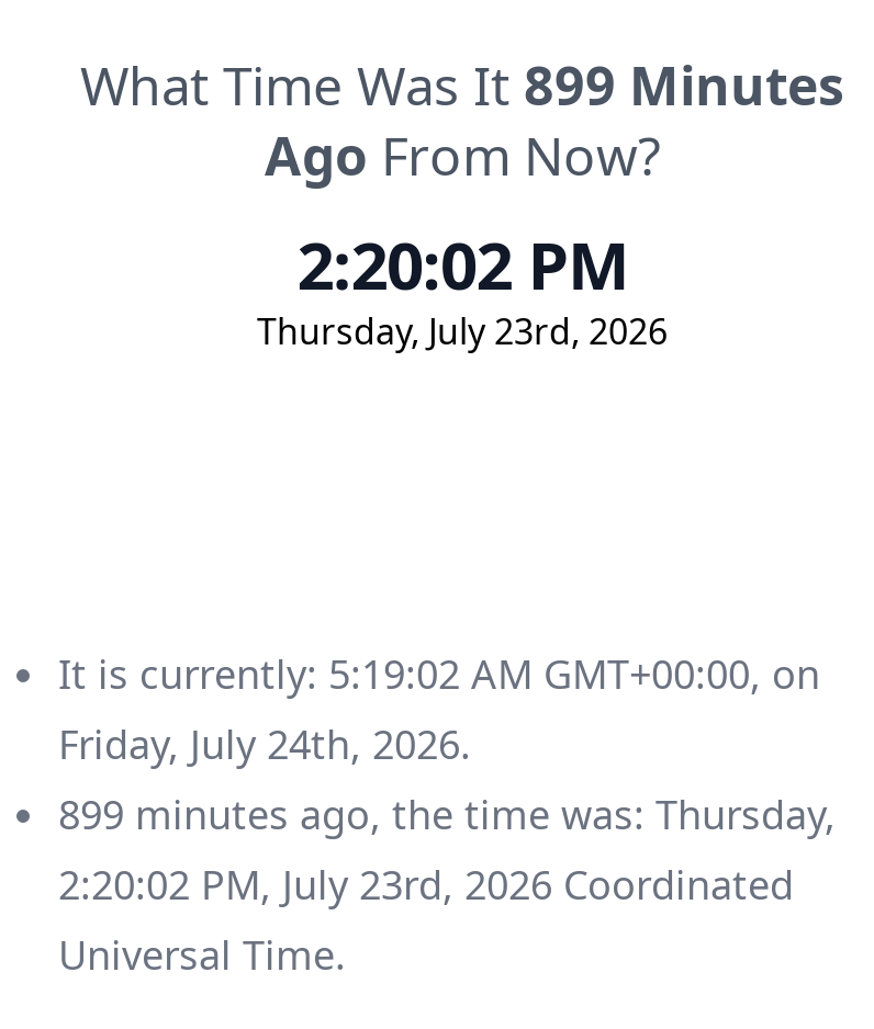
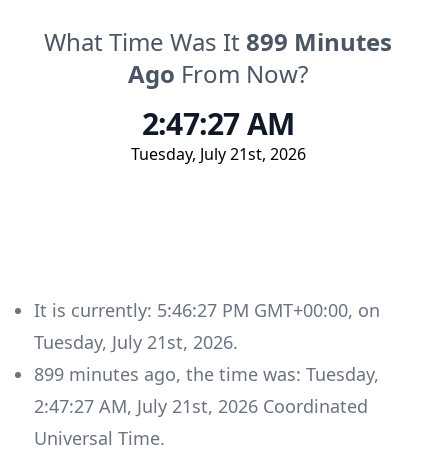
[257,219,668,355] 2:20:02 PM | Thursday, July 23rd, 2026 -> [130,103,305,165] 2:47:27 AM | Tuesday, July 21st, 2026
[58,647,836,911] It is currently: 5:19:02 AM GMT+00:00, on | Friday, July 24th, 2026. | 899 minutes ago, the time was: Thursday, | 2:20:02 PM, July 23rd, 2026 Coordinated -> [34,298,380,418] It is currently: 5:46:27 PM GMT+00:00, on | Tuesday, July 21st, 2026. | 899 minutes ago, the time was: Tuesday, | 2:47:27 AM, July 21st, 2026 Coordinated

